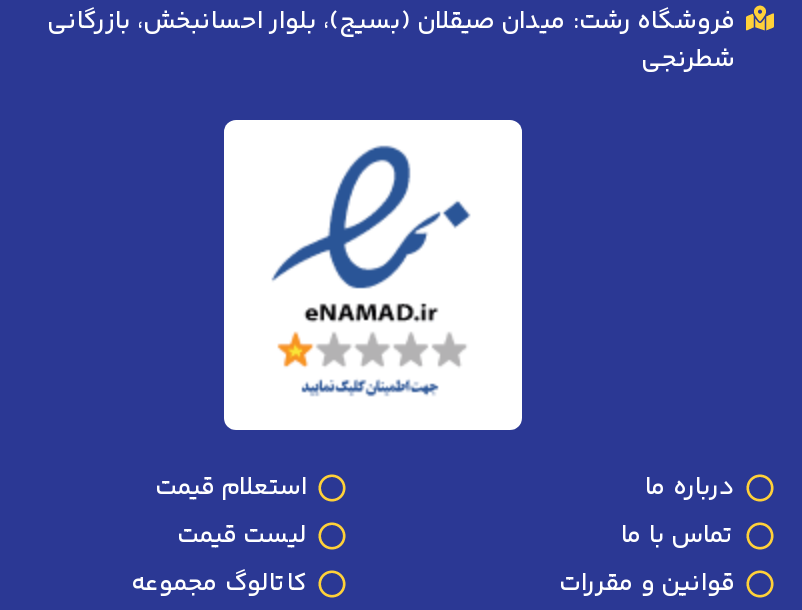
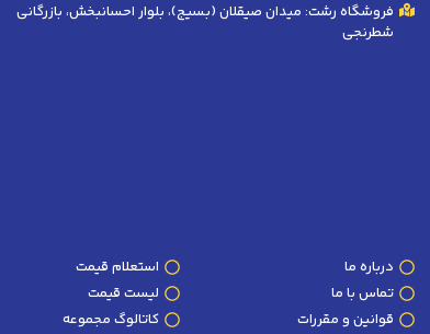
[222,118,524,432] [image] -> none

